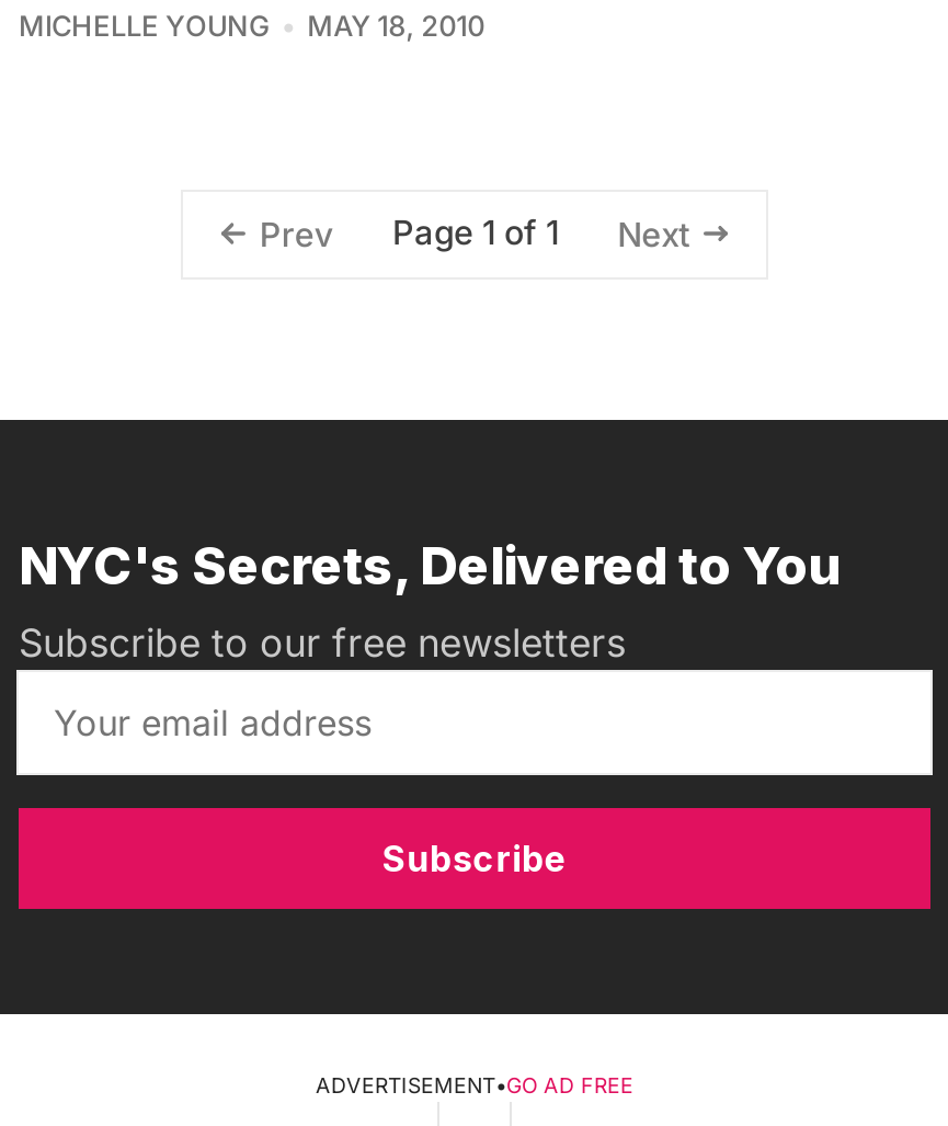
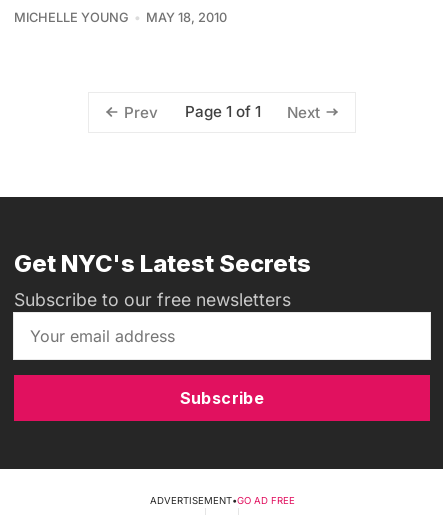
[19,534,838,597] NYC's Secrets, Delivered to You -> [14,249,311,278] Get NYC's Latest Secrets

